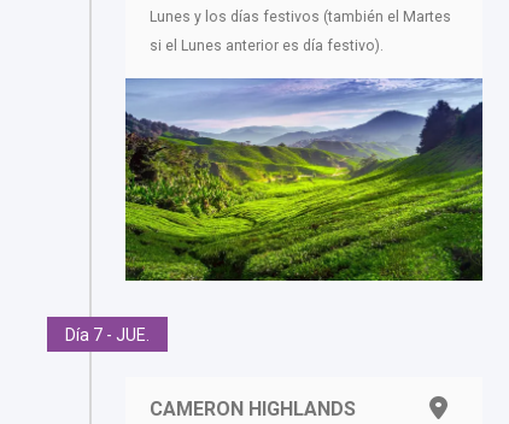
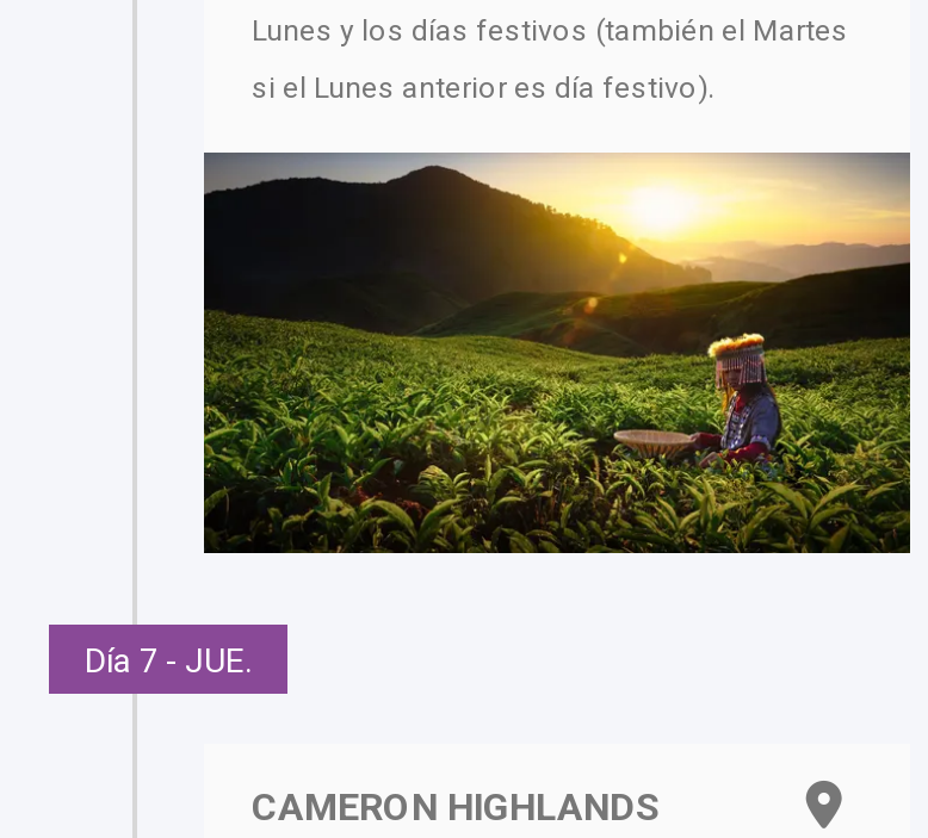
[124,77,484,282] [image] -> [202,151,912,557] [image]

